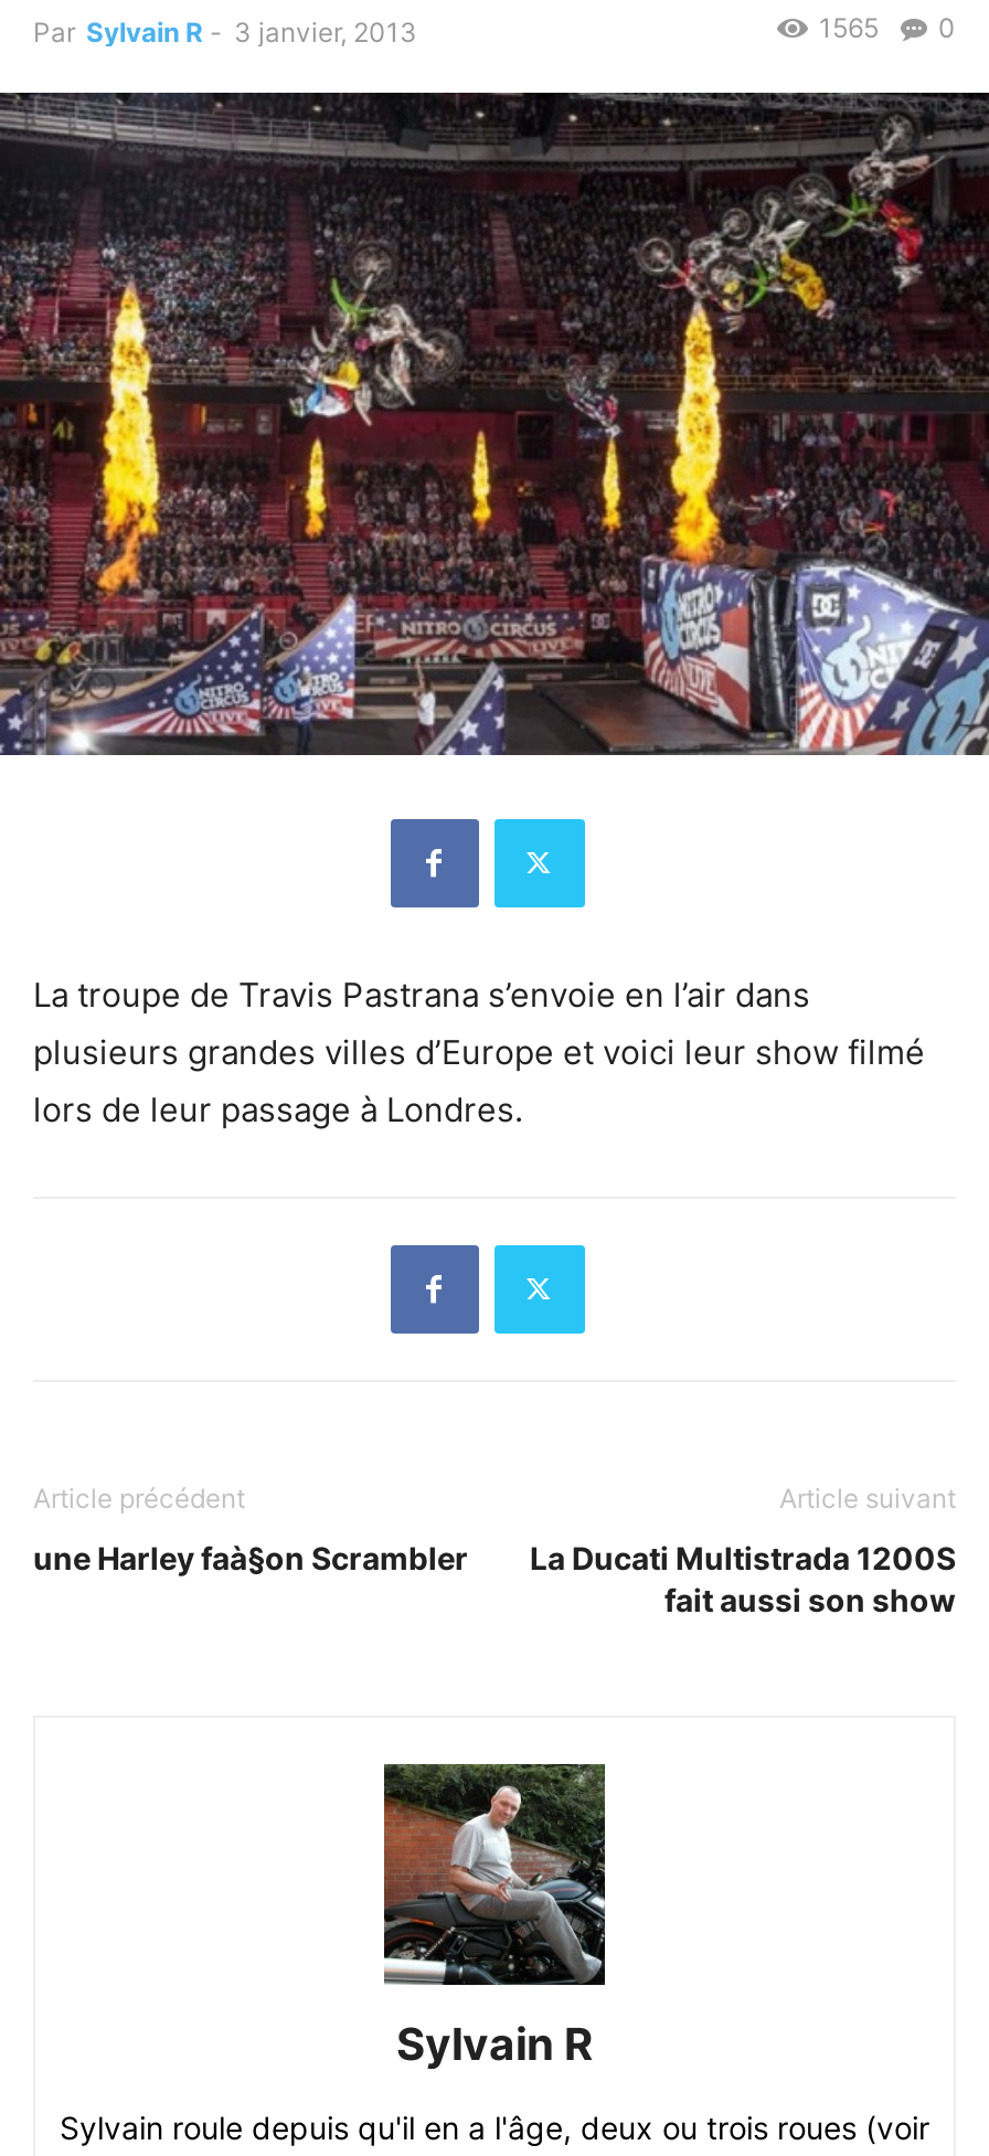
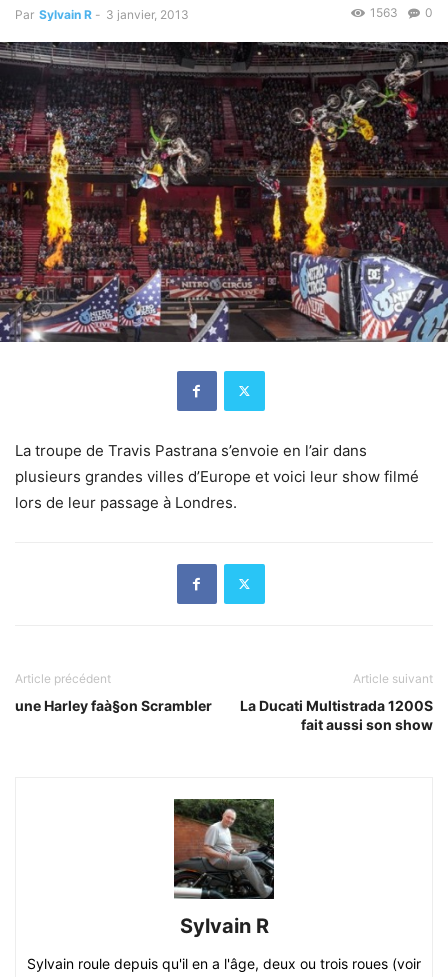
[819,11,956,44] 1565 0 -> [370,5,433,20] 1563 0

